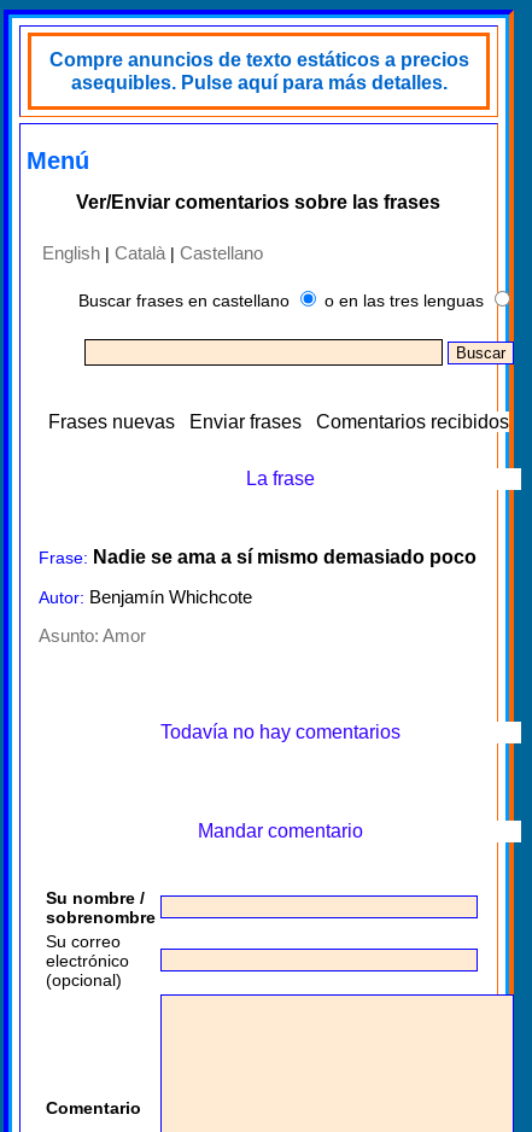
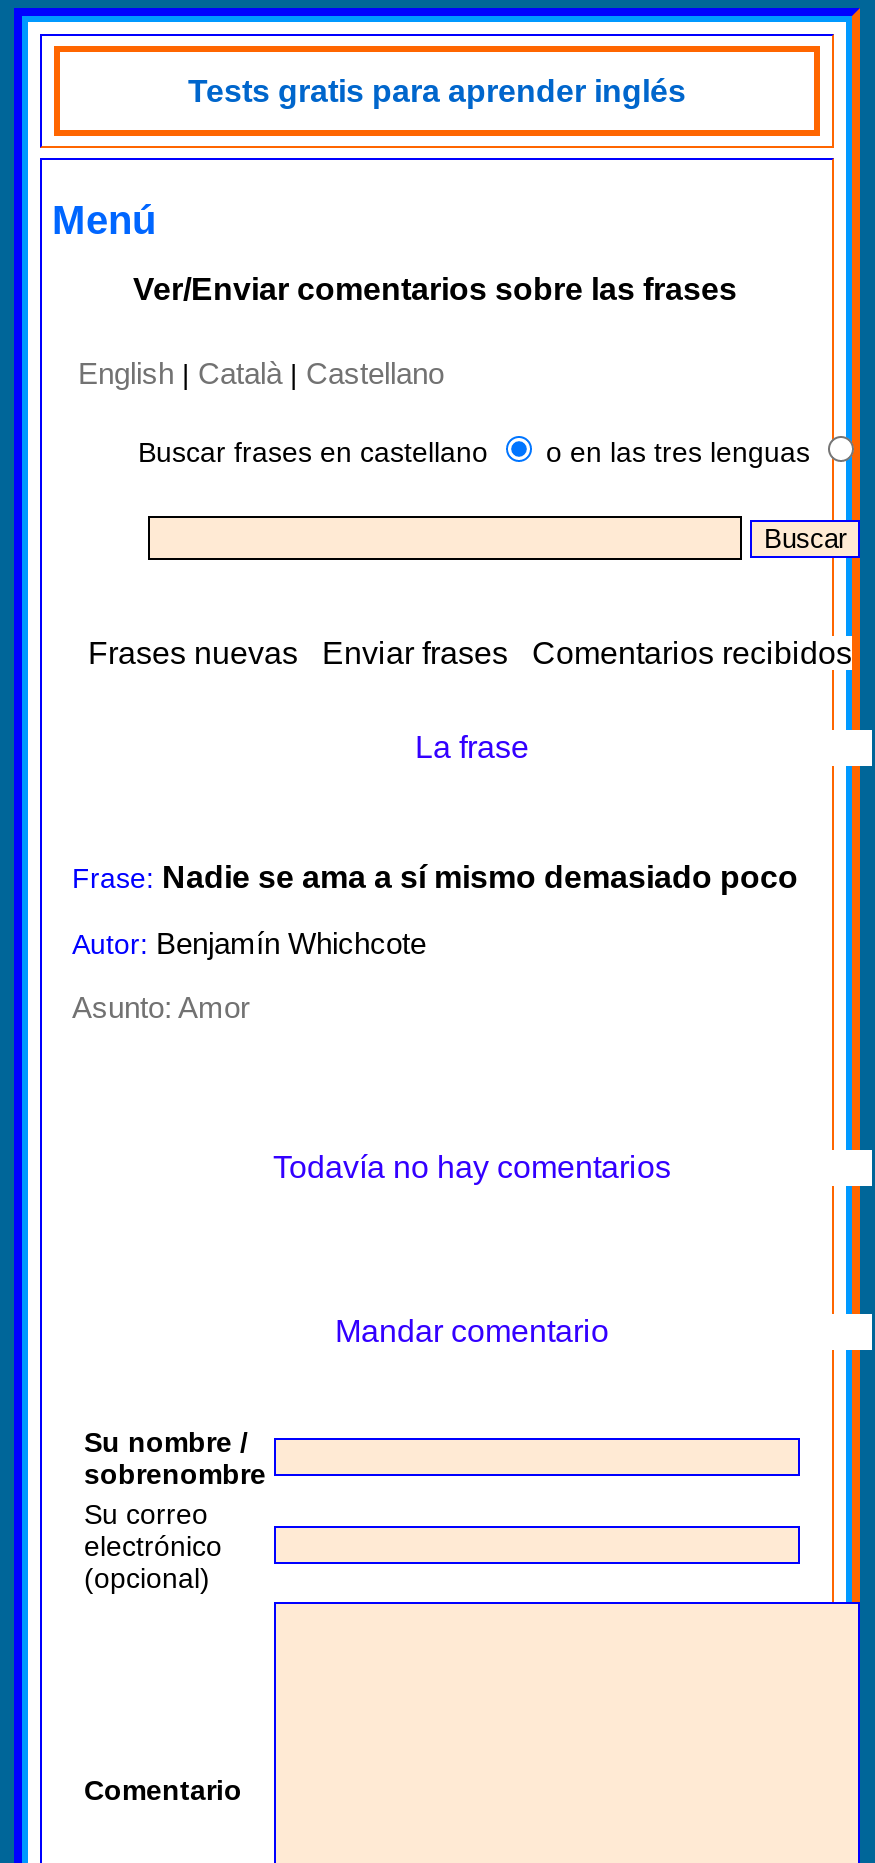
[49,49,469,93] Compre anuncios de texto estáticos a precios | asequibles. Pulse aquí para más detalles. -> [188,74,686,108] Tests gratis para aprender inglés

